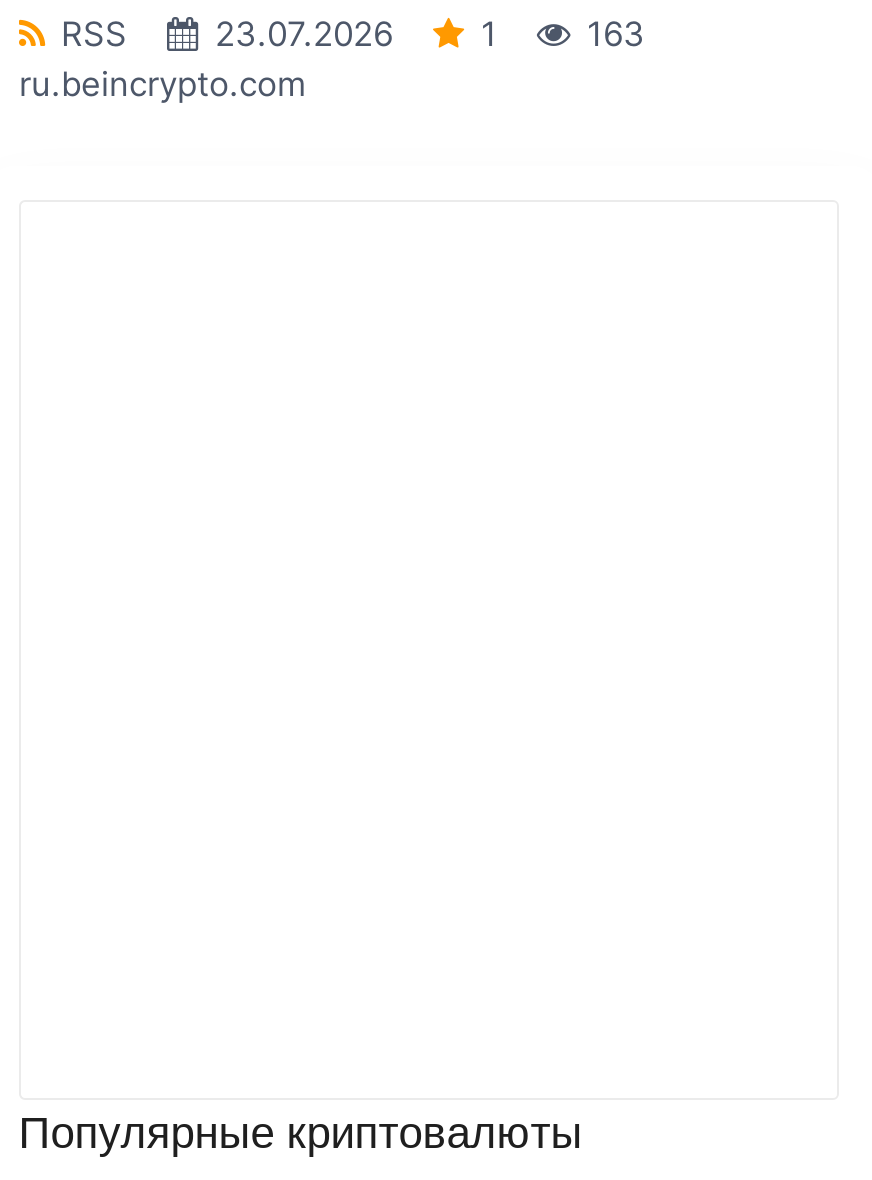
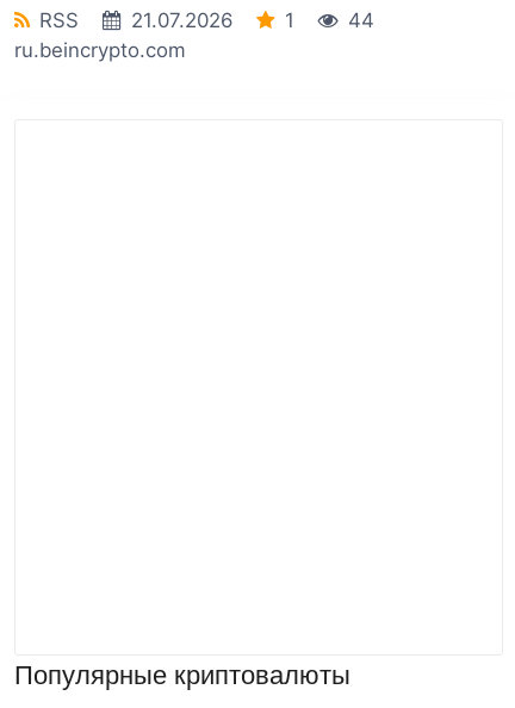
[205,15,393,55] 23.07.2026 -> [125,9,232,33] 21.07.2026
[577,15,645,55] 163 -> [342,9,374,33] 44

